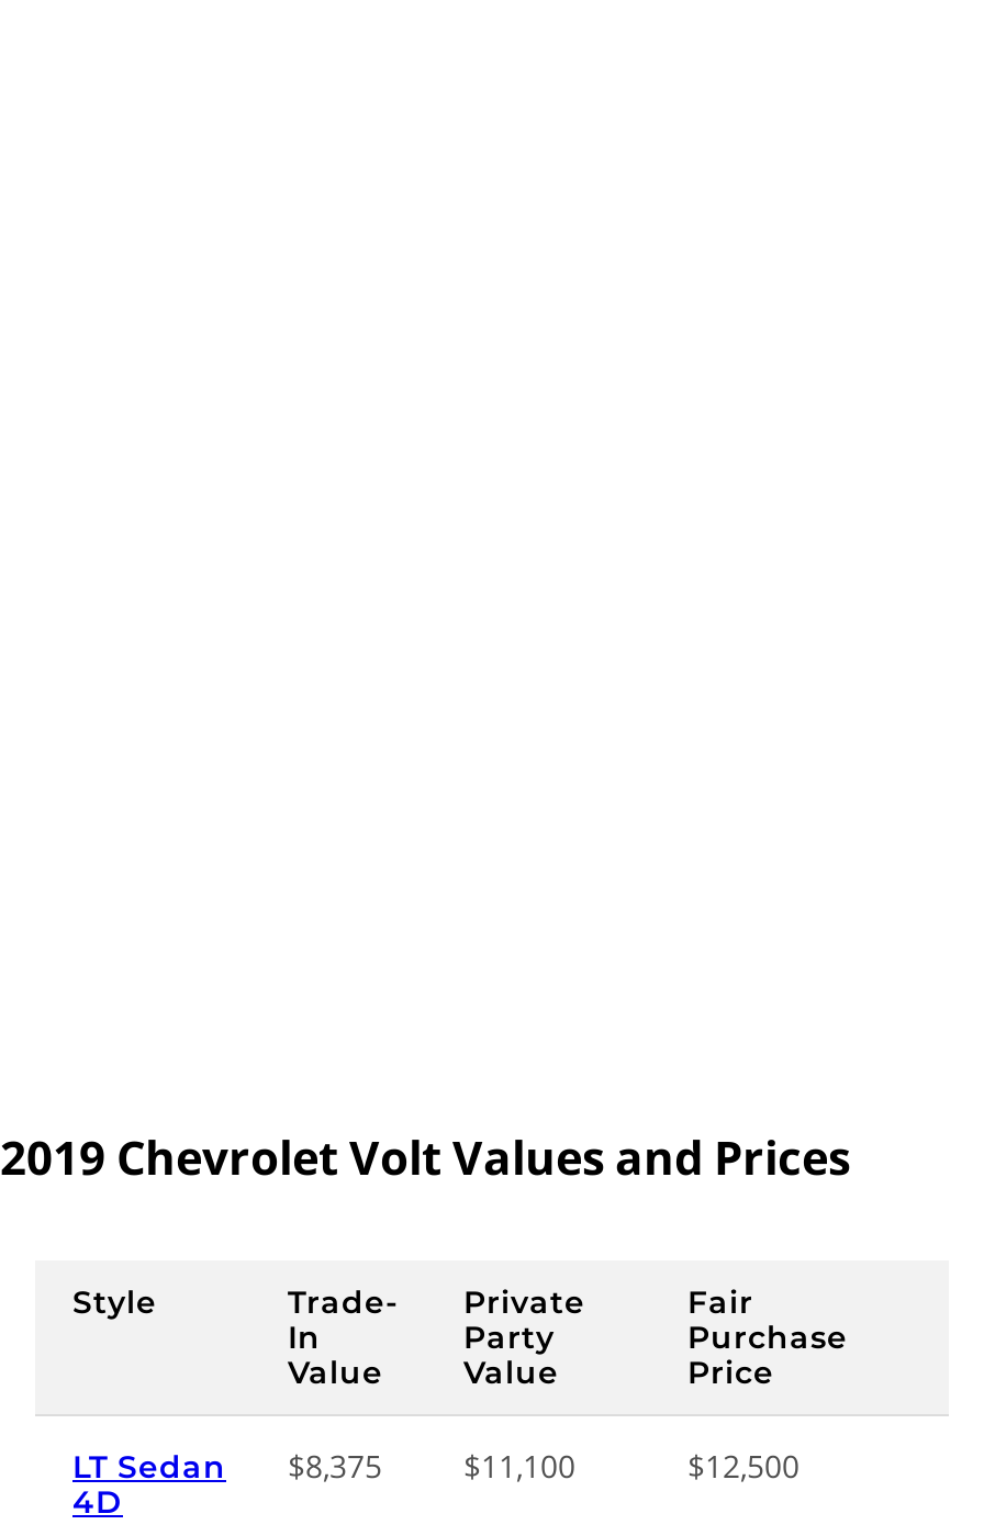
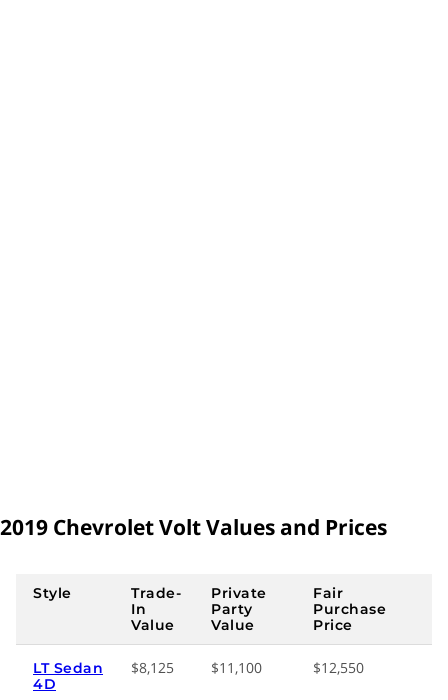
[72,1446,575,1487] LT Sedan $8,375 $11,100 -> [33,658,262,677] LT Sedan $8,125 $11,100
[687,1446,800,1487] $12,500 -> [313,658,364,677] $12,550

